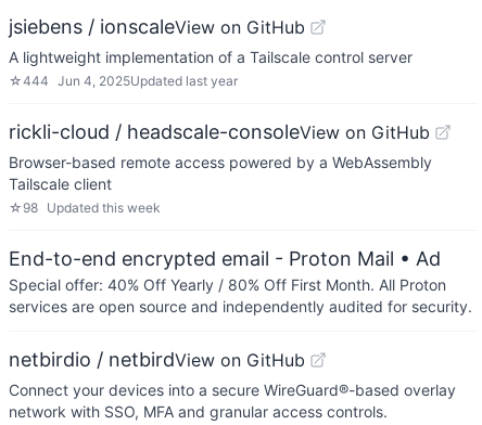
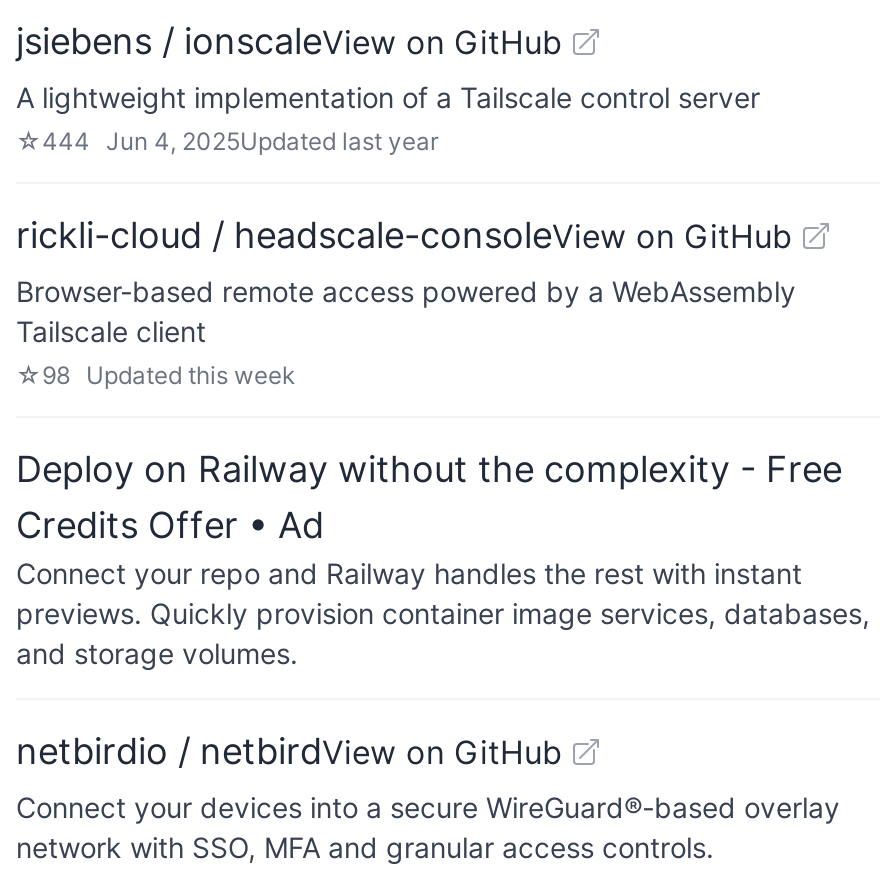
[9,247,472,315] End-to-end encrypted email - Proton Mail • Ad | Special offer: 40% Off Yearly / 80% Off First Month. All Proton | services are open source and independently audited for security. -> [16,448,870,670] Deploy on Railway without the complexity - Free | Credits Offer • Ad | Connect your repo and Railway handles the rest with instant | previews. Quickly provision container image services, databases, | and storage volumes.

